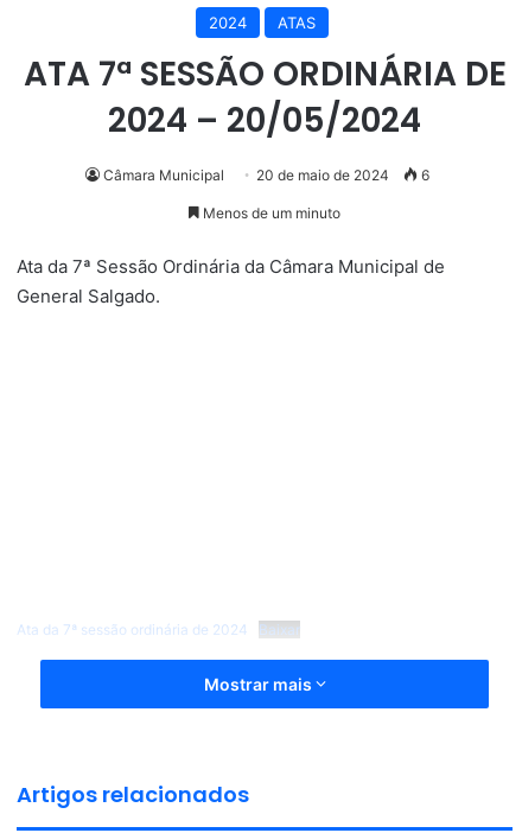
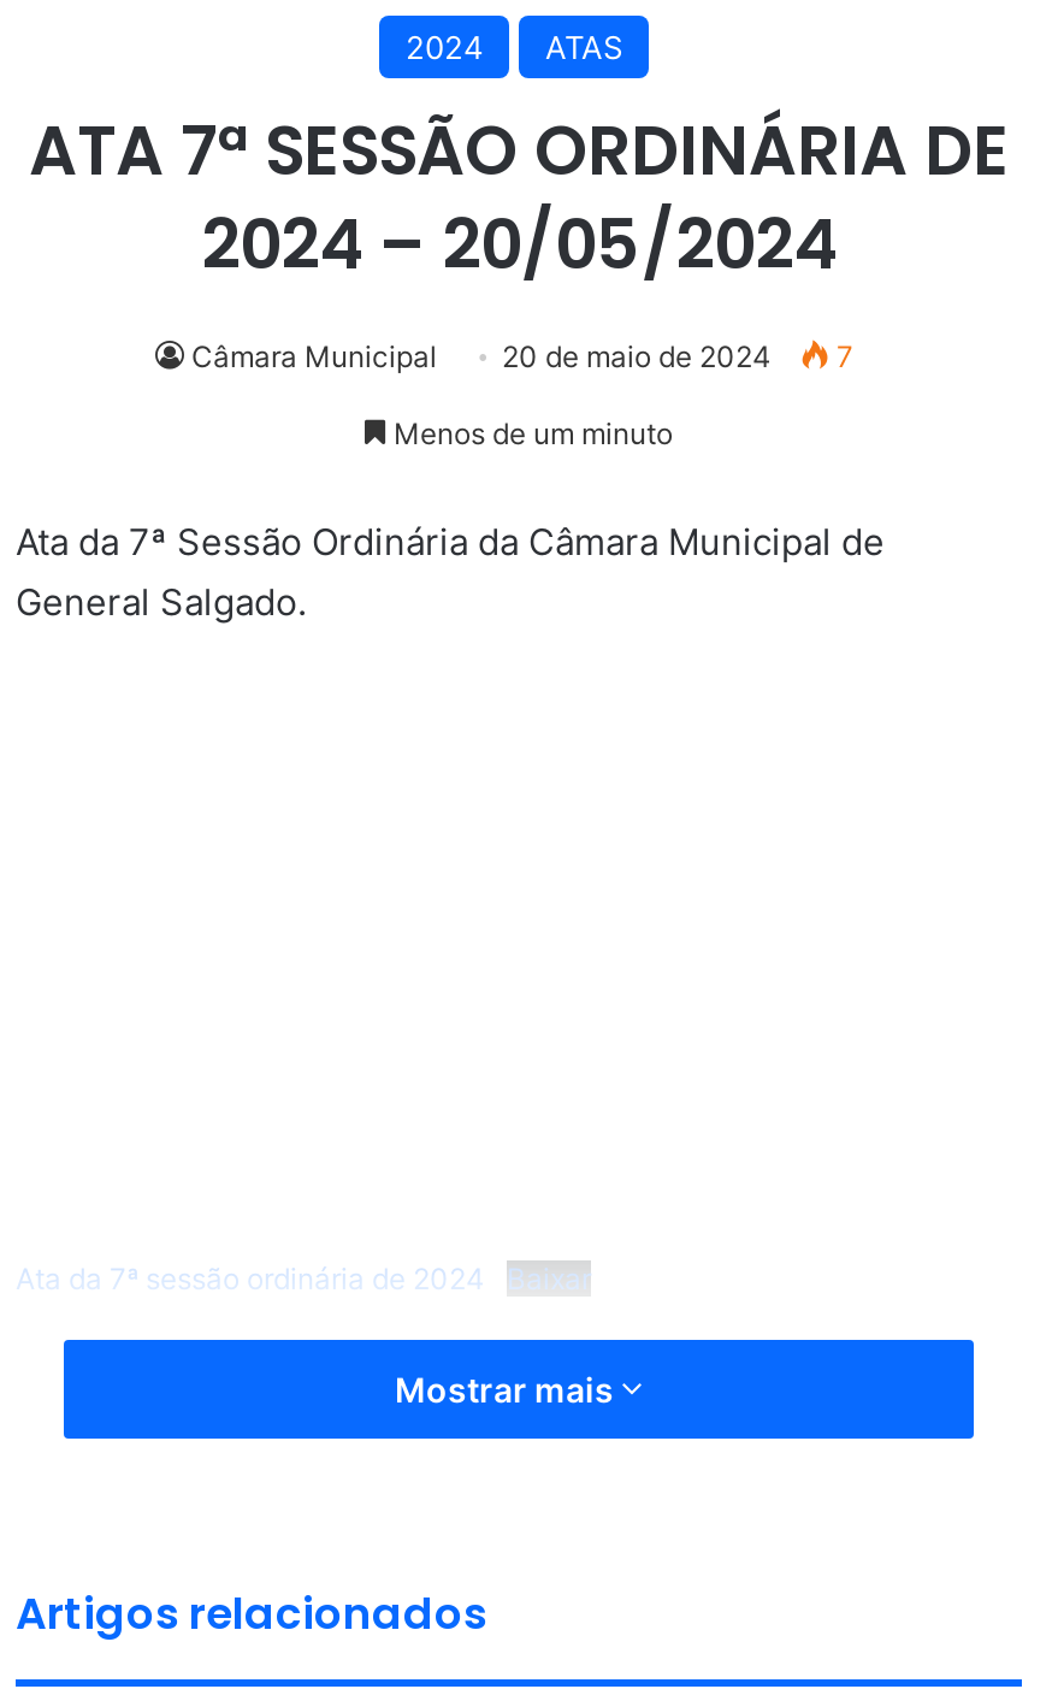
[103,166,429,184] Câmara Municipal 20 de maio de 2024 6 -> [191,338,853,374] Câmara Municipal 20 de maio de 2024 7

